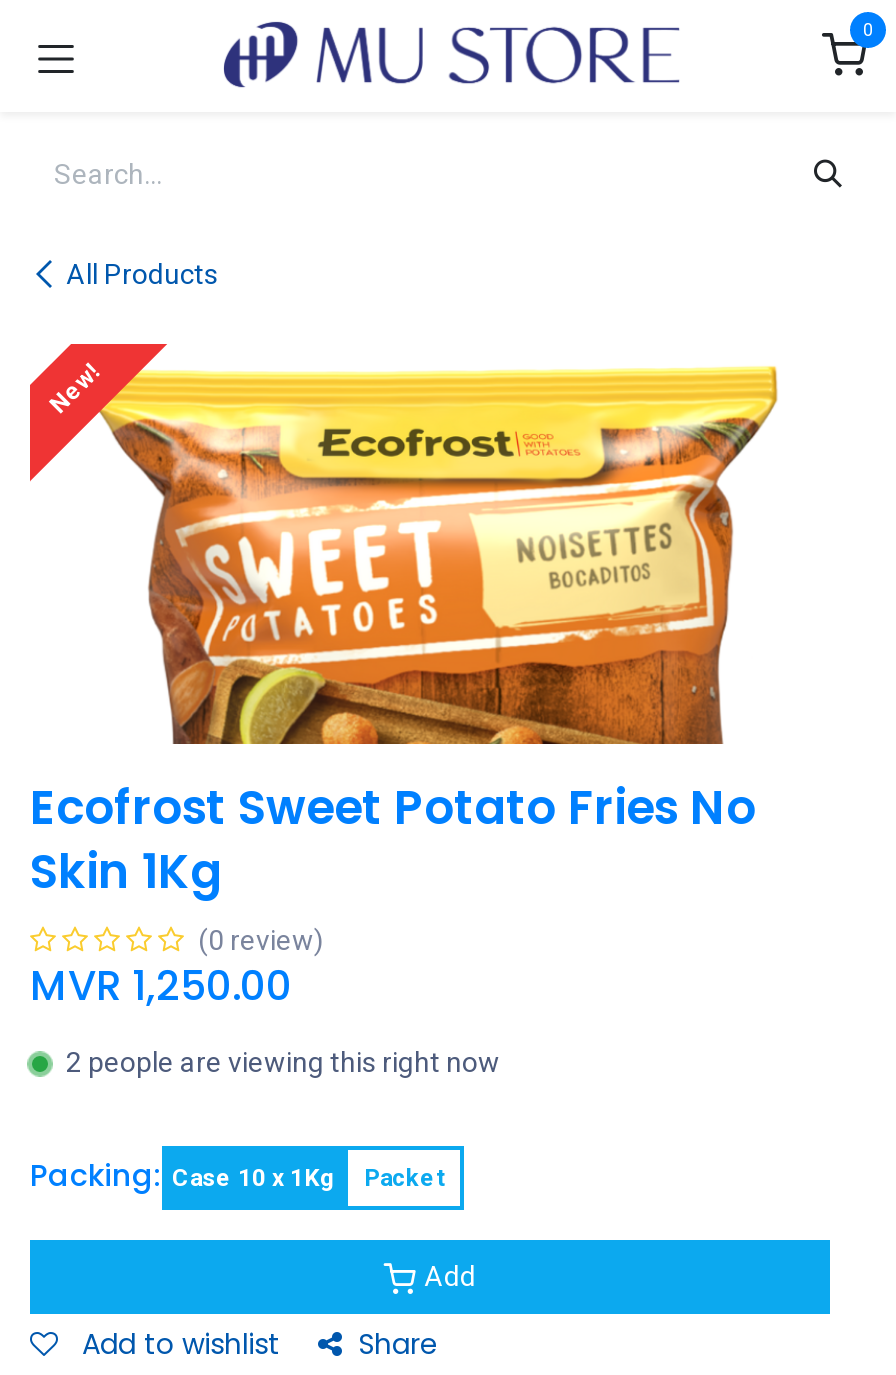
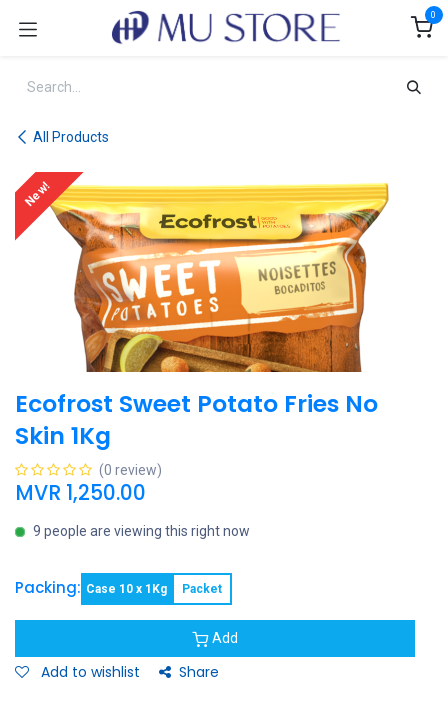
[66,1046,500,1078] 2 people are viewing this right now -> [33,523,250,539] 9 people are viewing this right now

